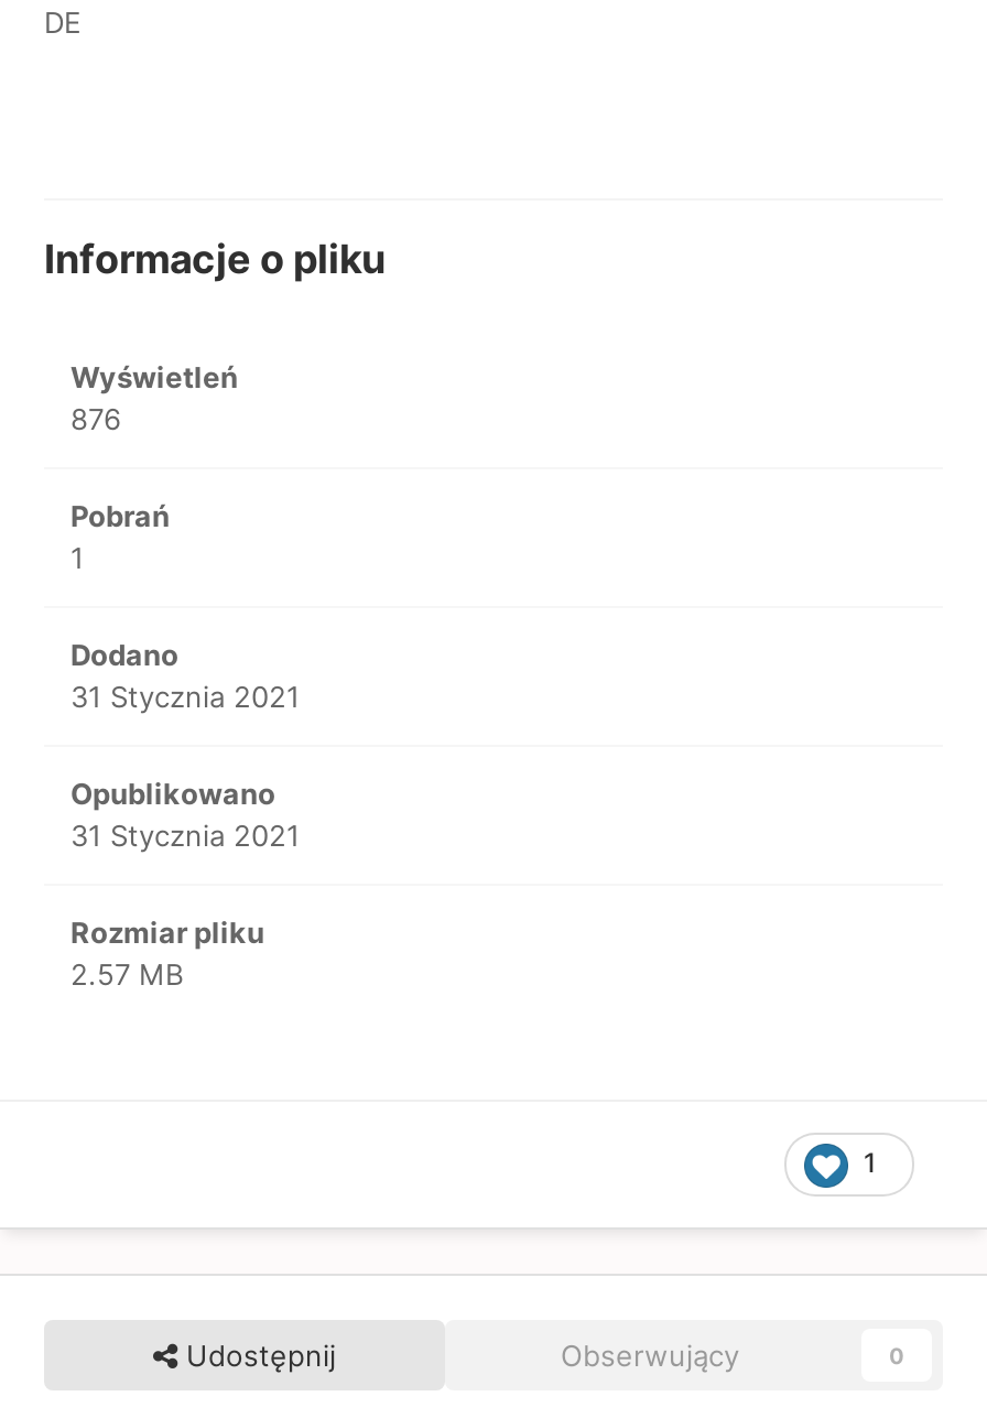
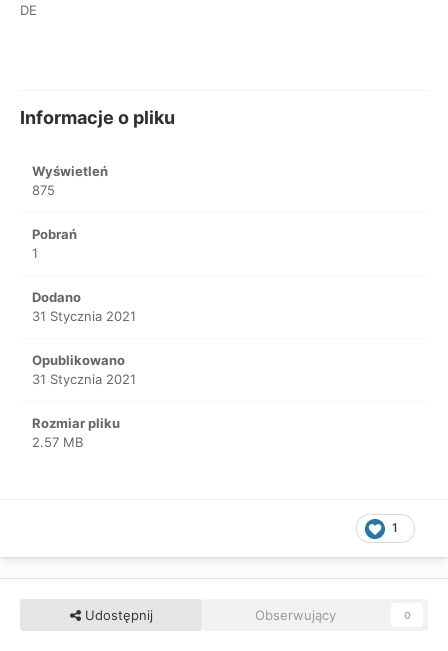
[70,402,121,437] 876 -> [32,182,55,198] 875

